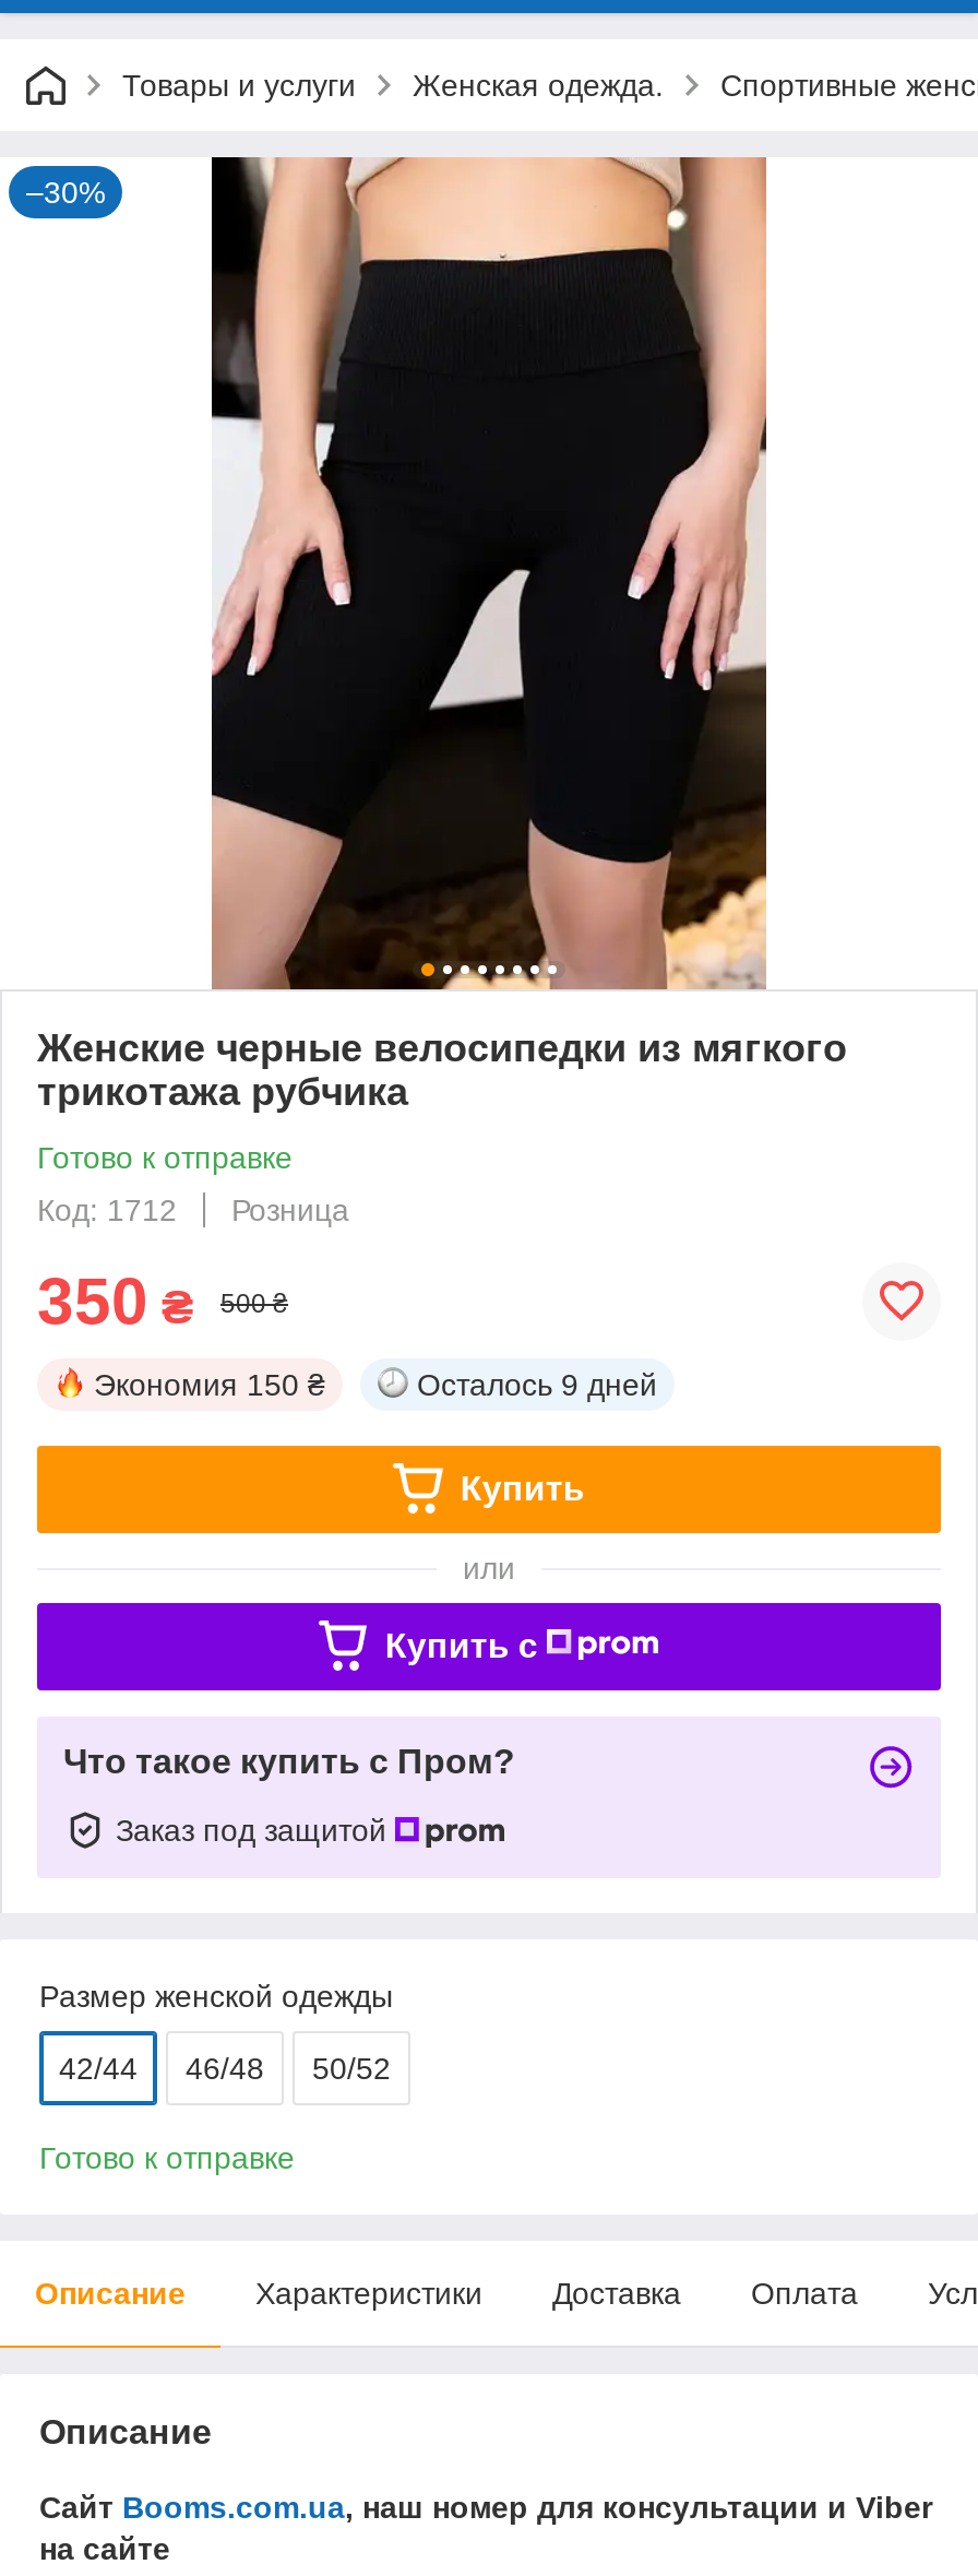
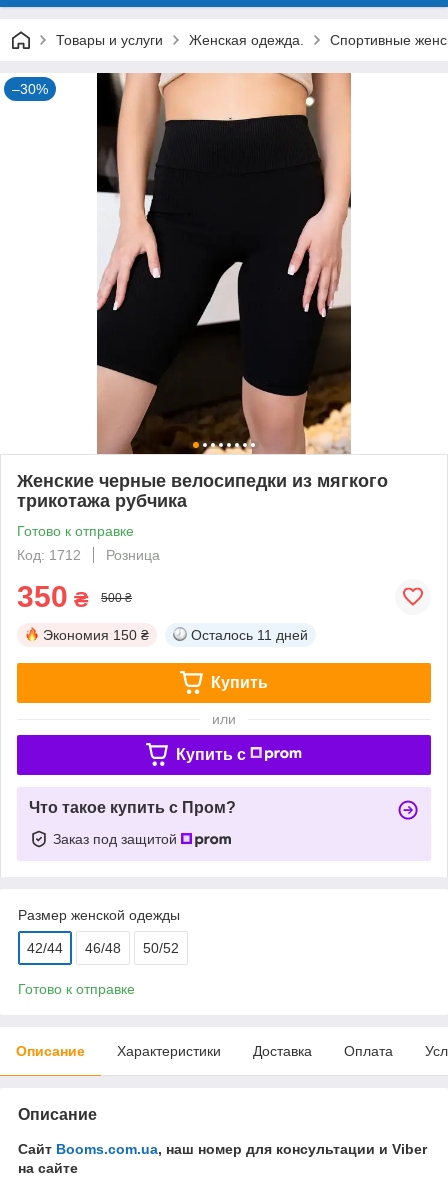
[417,1367,657,1402] Осталось 9 дней -> [191,627,308,643] Осталось 11 дней

